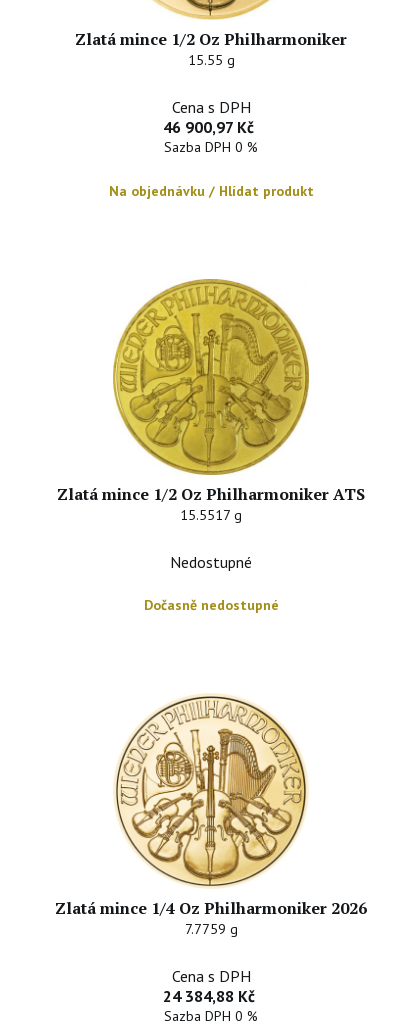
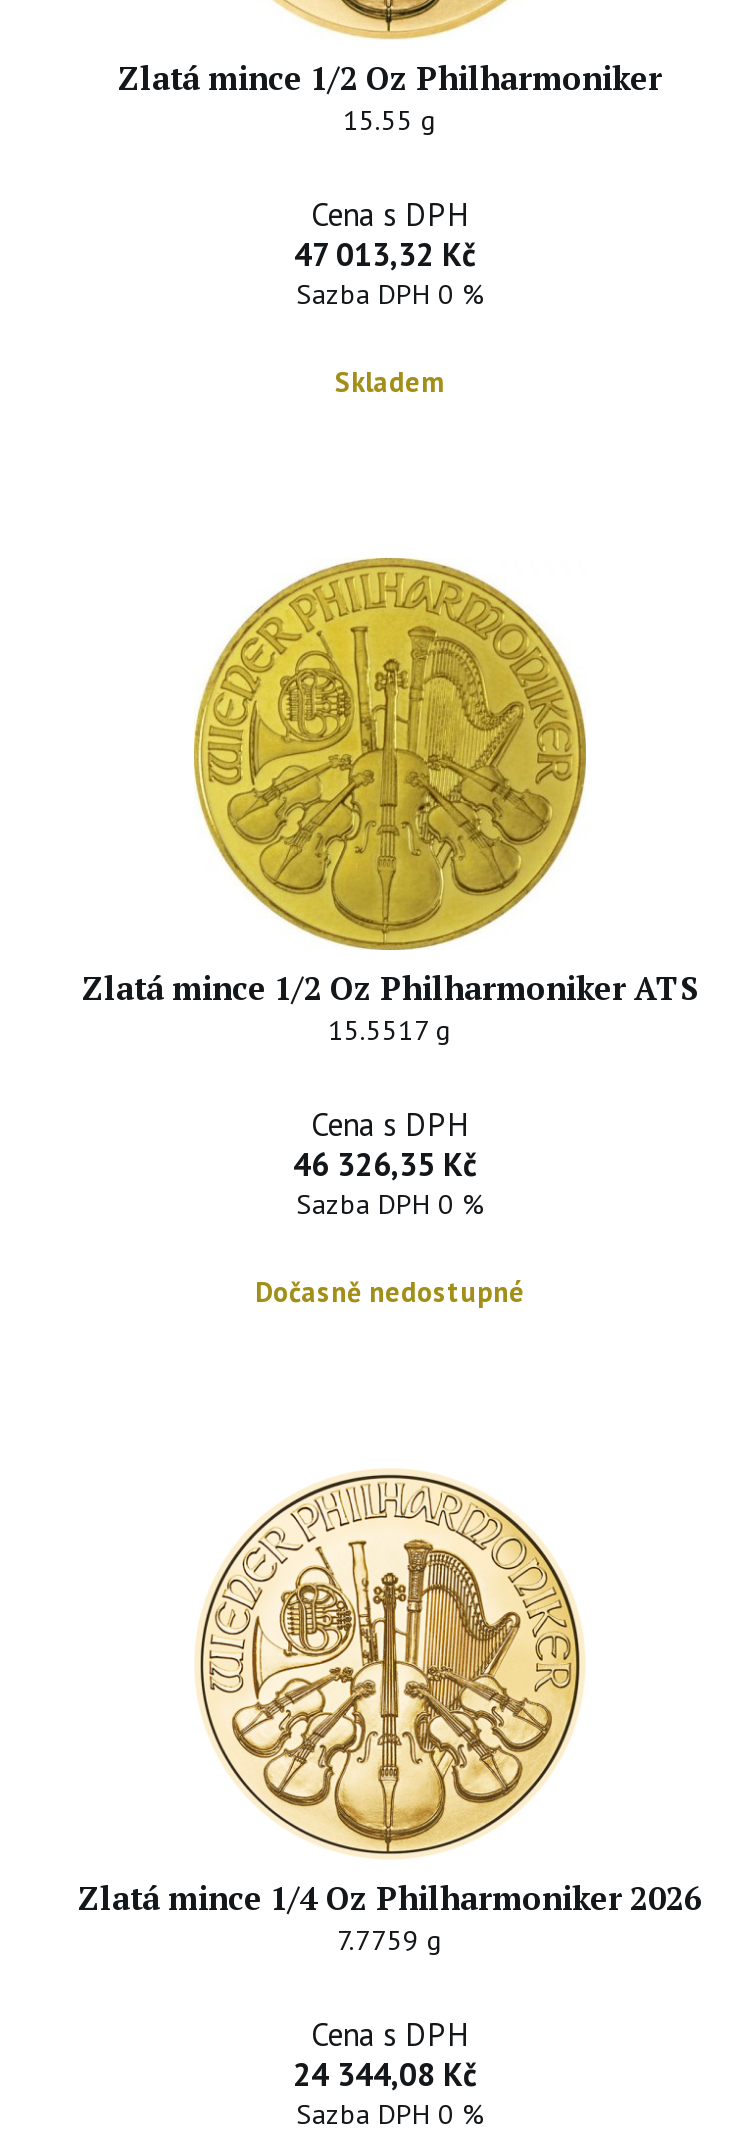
[163,117,254,137] 46 900,97 Kč -> [294,234,476,274] 47 013,32 Kč
[108,182,313,200] Na objednávku / Hlídat produkt -> [335,364,445,400] Skladem
[170,552,252,572] Nedostupné -> [293,1104,484,1222] Cena s DPH | 46 326,35 Kč | Sazba DPH 0 %
[162,986,254,1006] 24 384,88 Kč -> [293,2054,477,2094] 24 344,08 Kč

